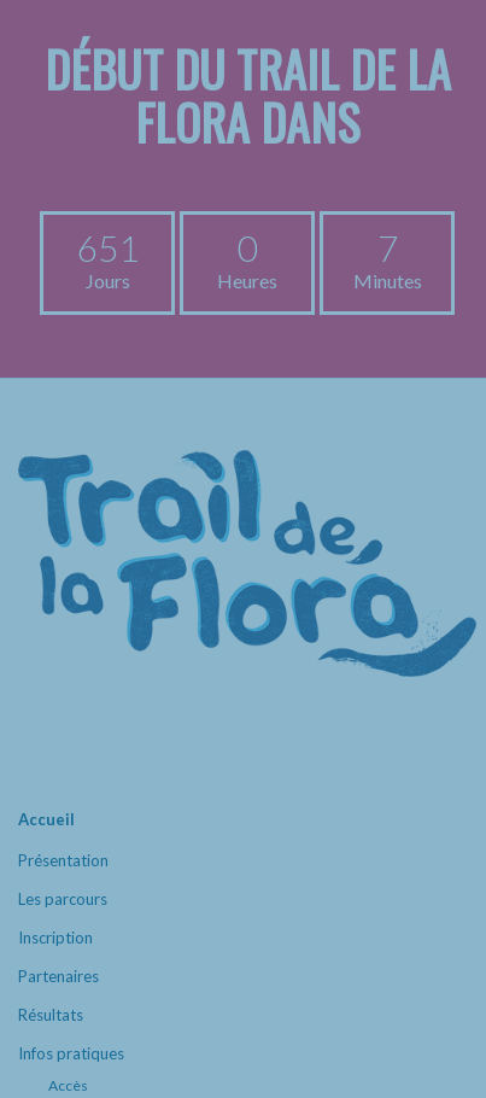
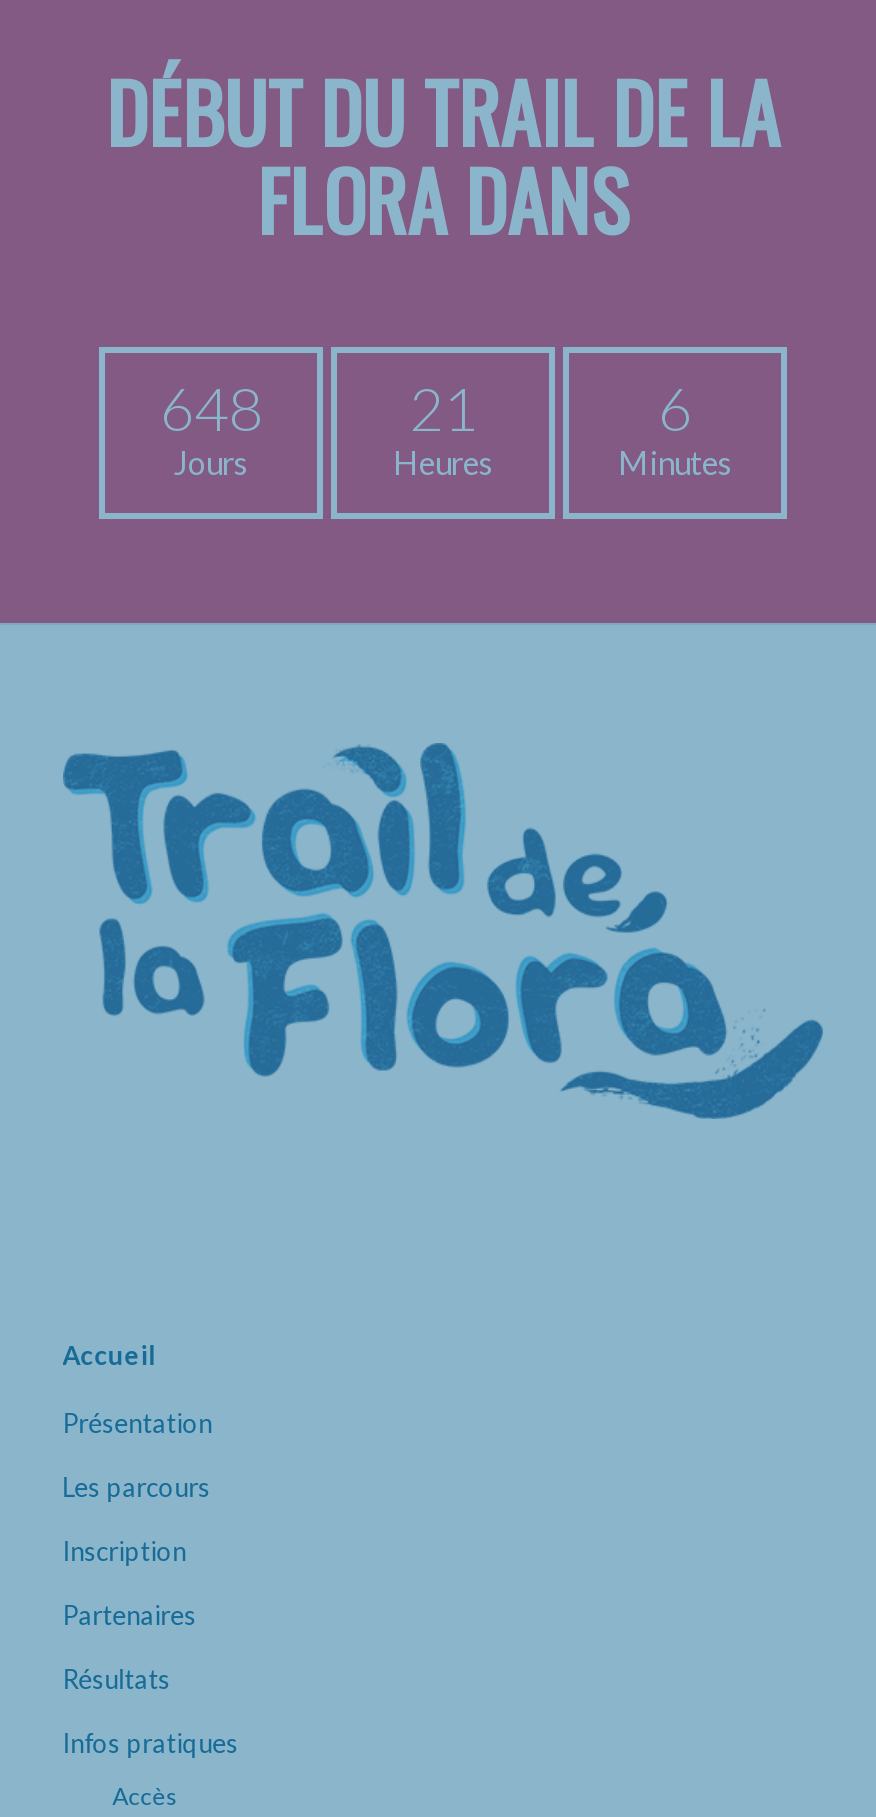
[77,226,138,269] 651 -> [160,371,262,443] 648
[237,226,257,269] 0 -> [409,371,477,443] 21
[377,226,397,269] 7 -> [658,371,692,443] 6

